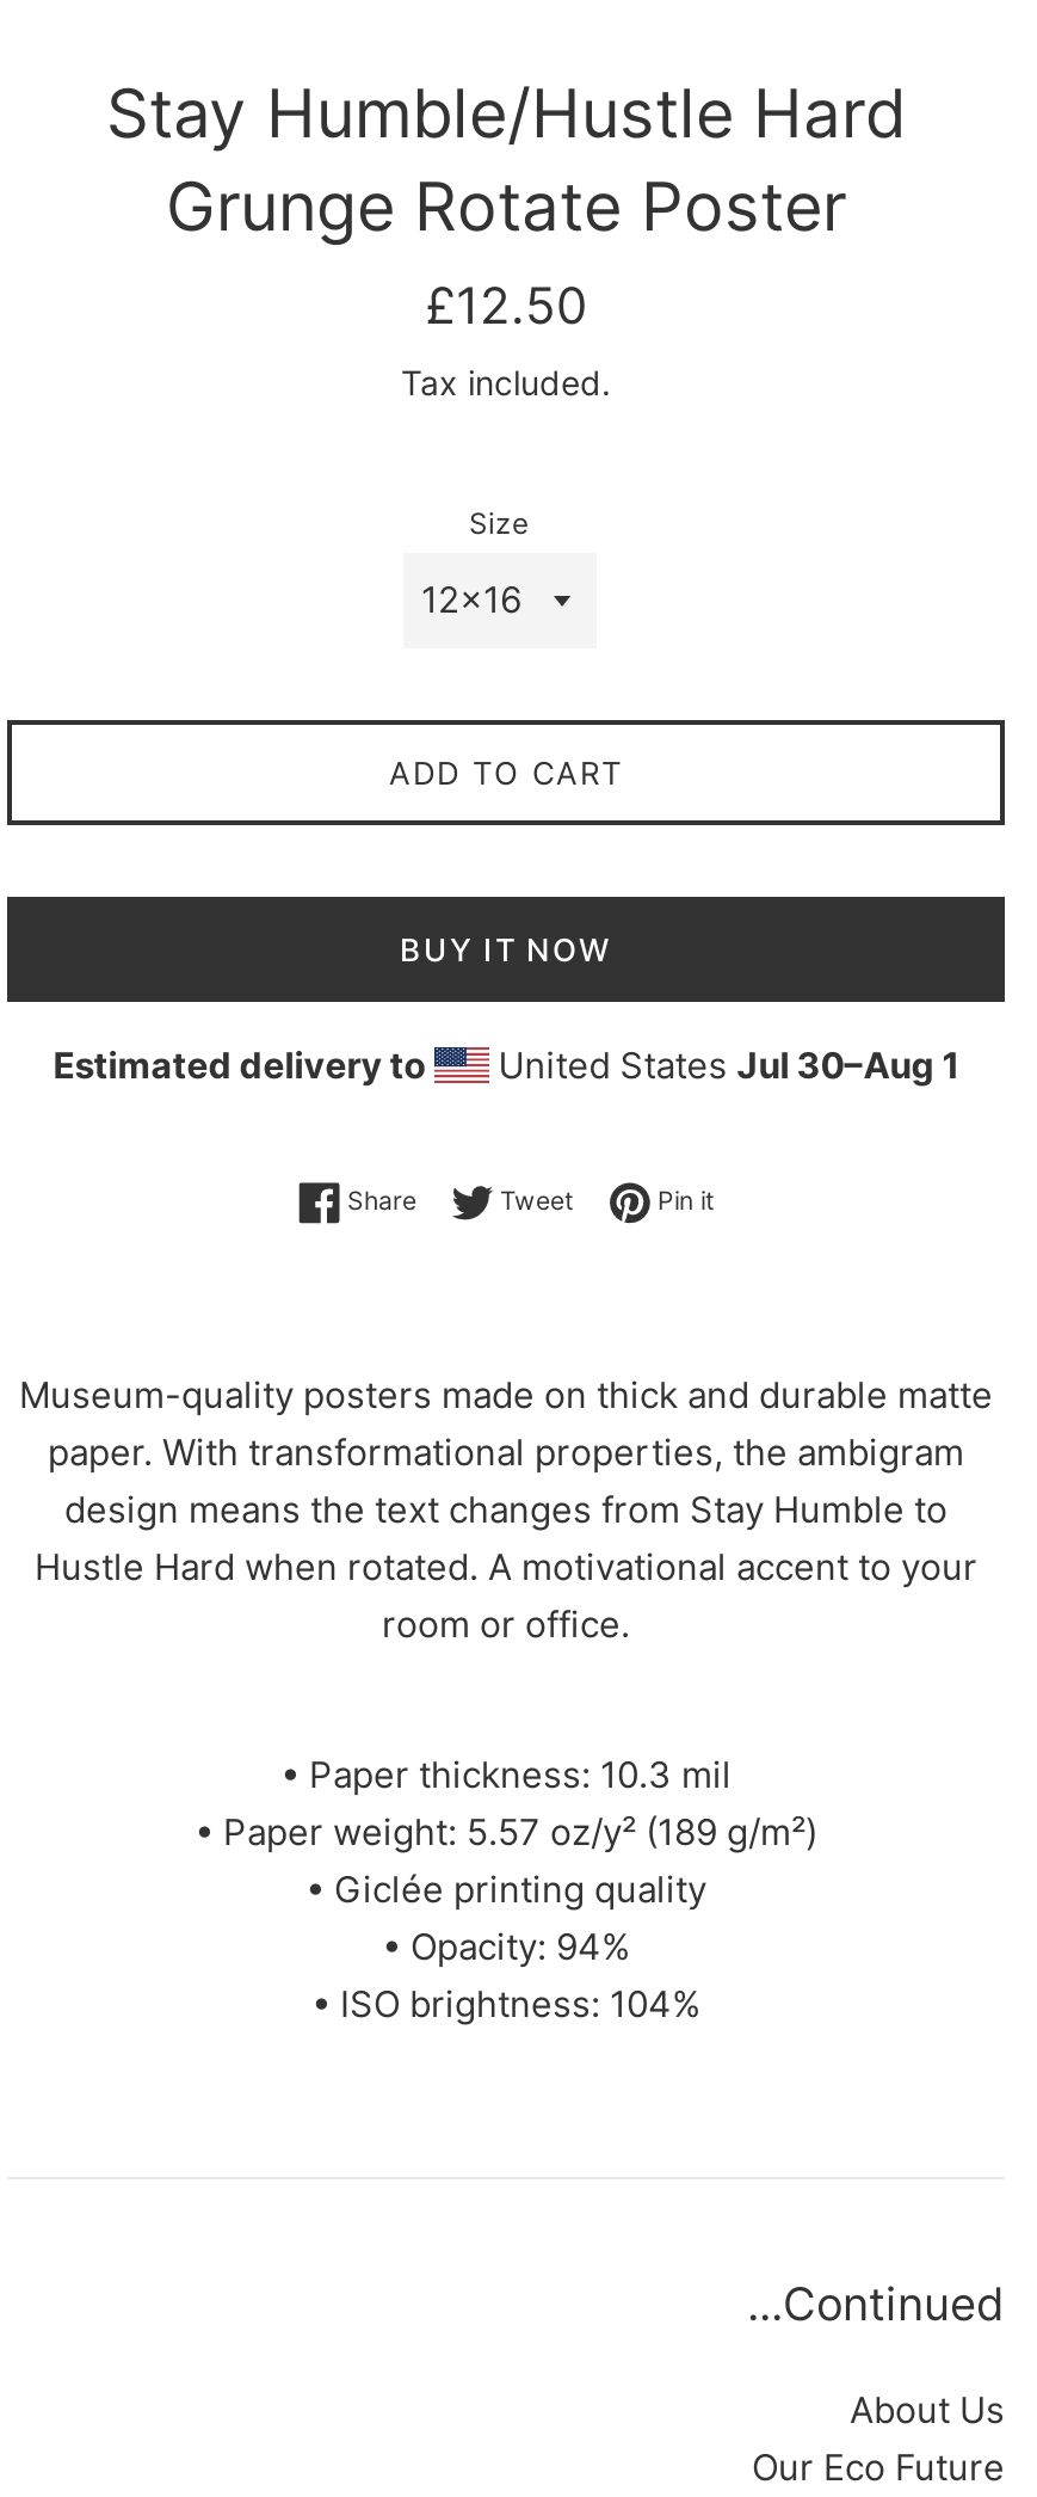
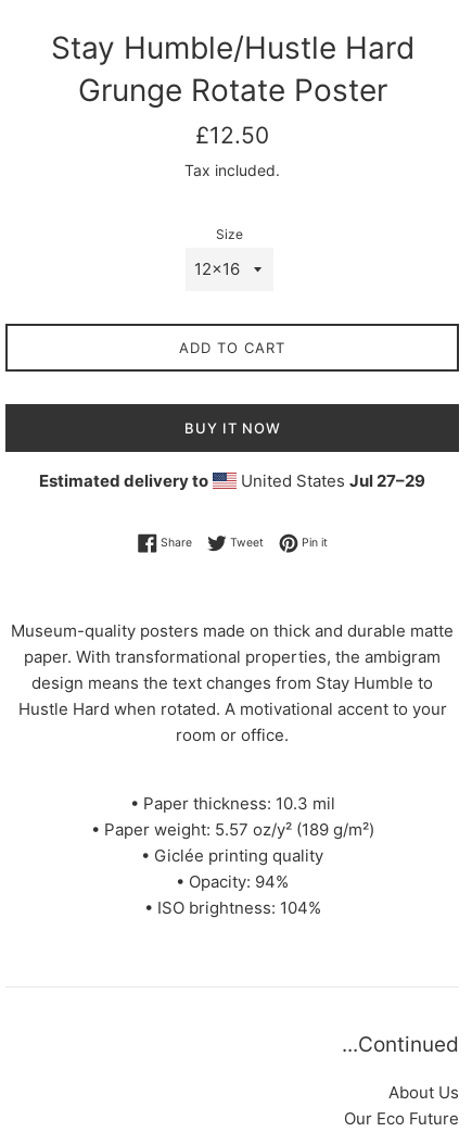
[489,1044,959,1089] United States Jul 30–Aug 1 -> [237,471,426,492] United States Jul 27–29

